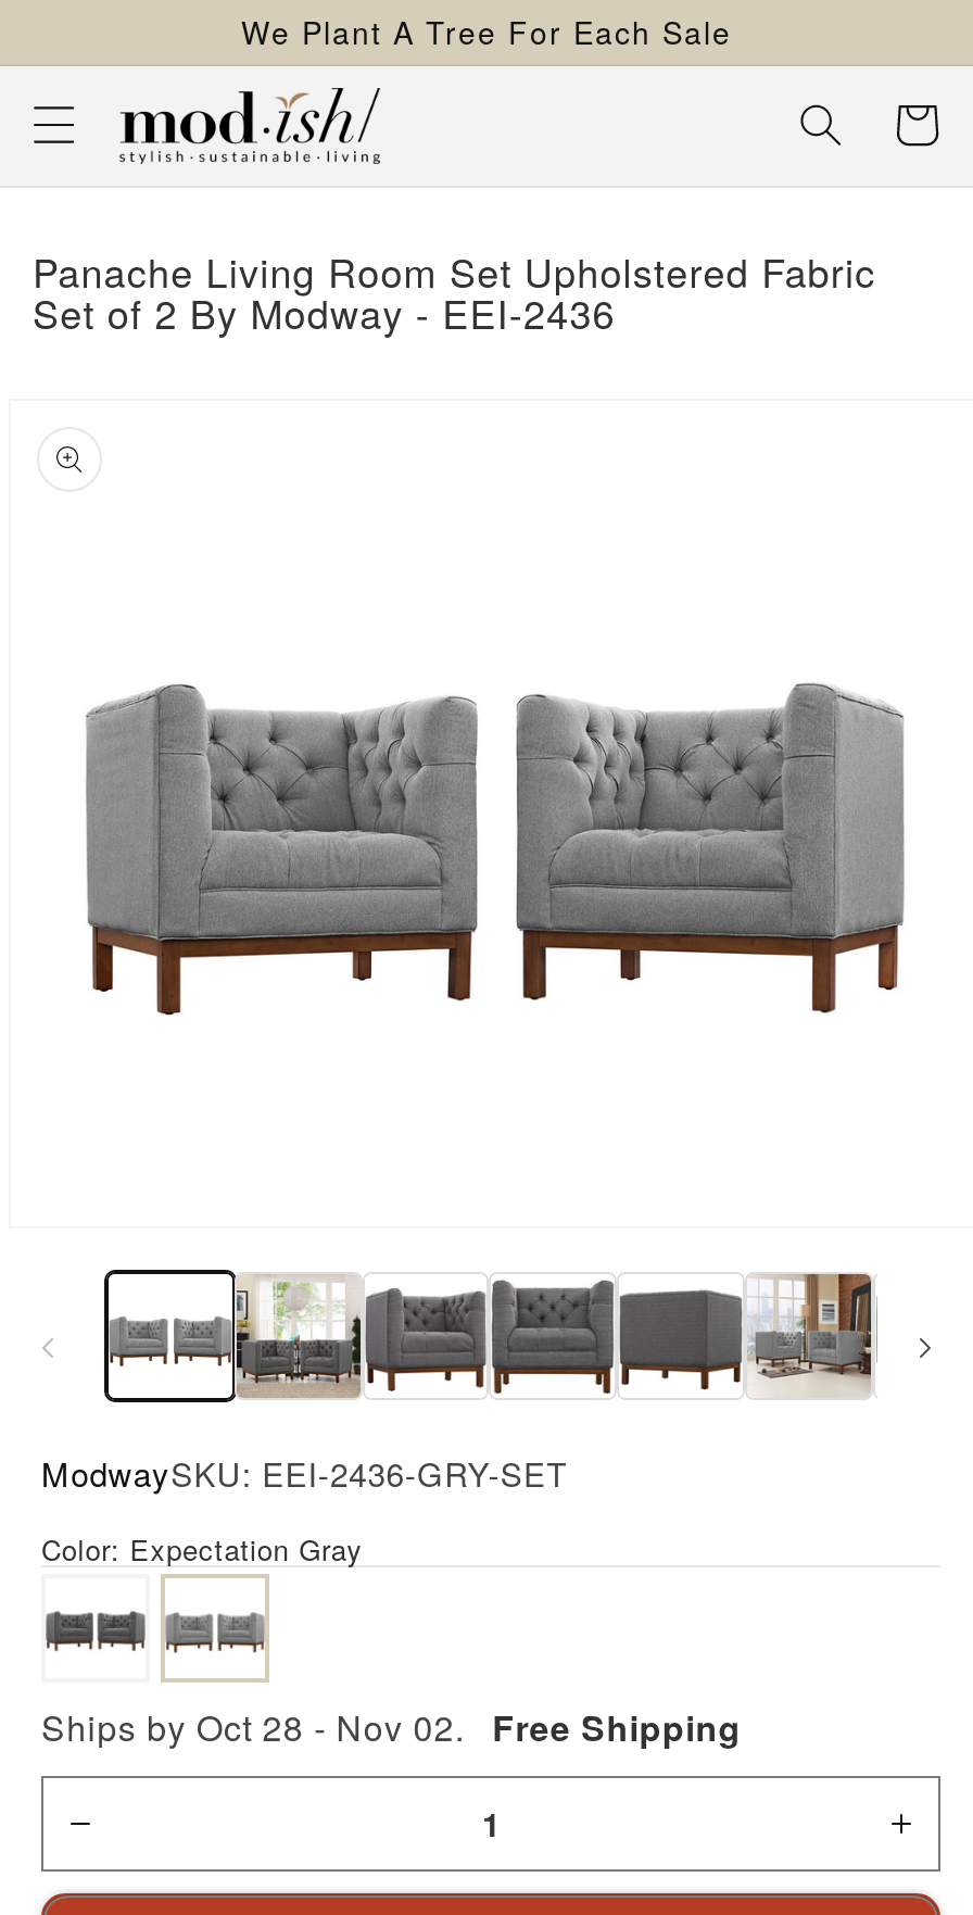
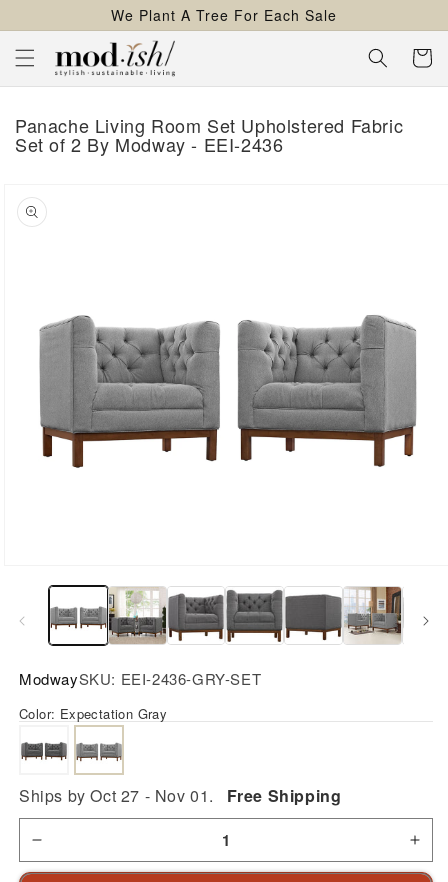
[41,1702,741,1752] Ships by Oct 28 - Nov 02. Free Shipping -> [19,784,341,807] Ships by Oct 27 - Nov 01. Free Shipping

